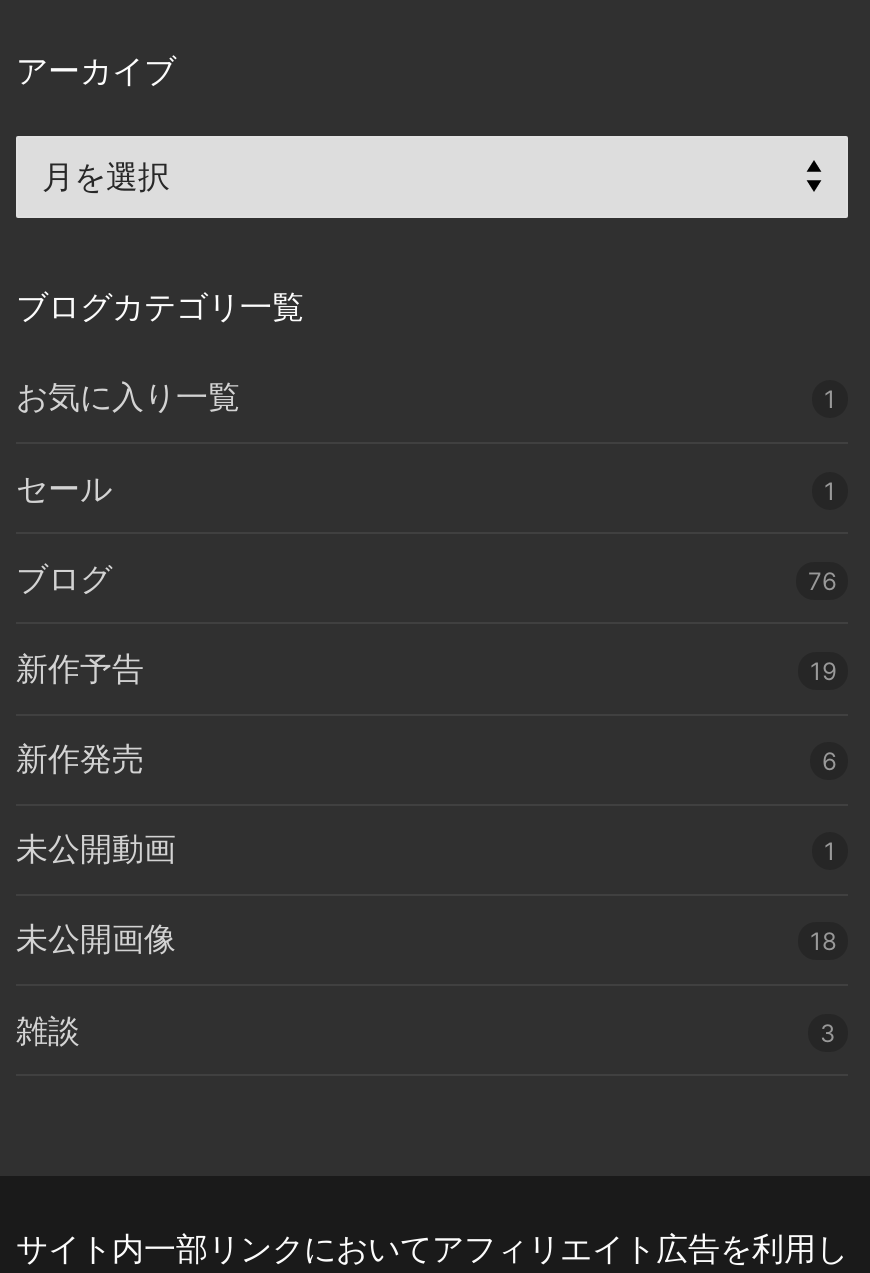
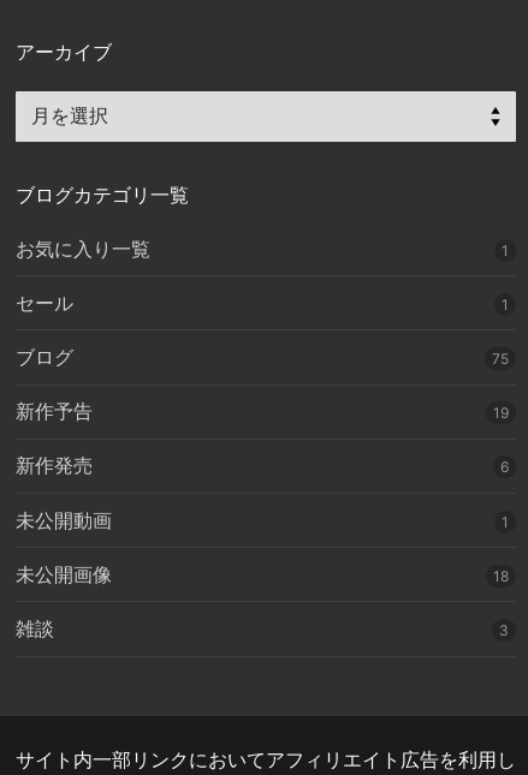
[808,565,836,595] 76 -> [492,350,509,368] 75

